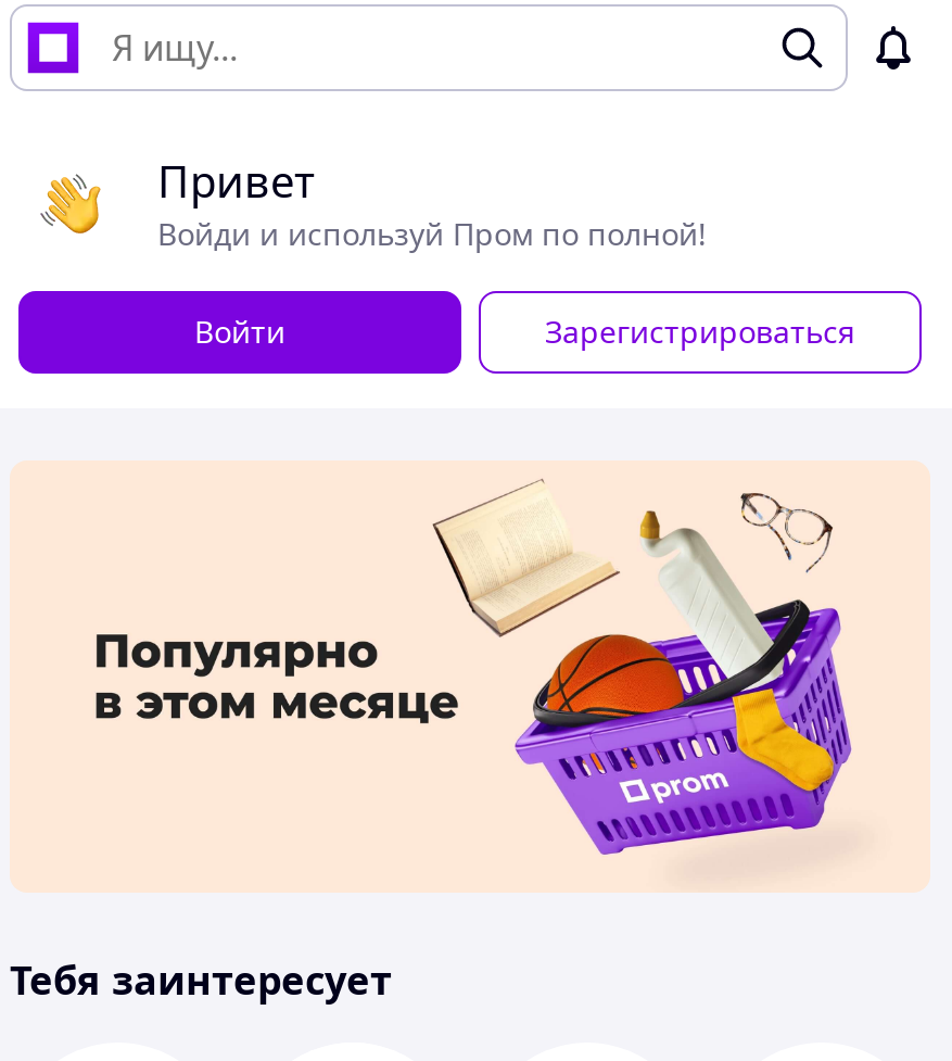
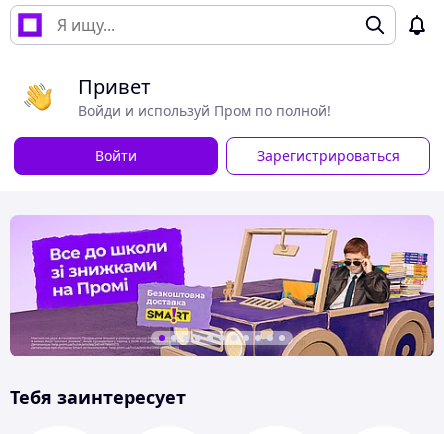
[12,463,928,891] [image] -> [9,215,435,357] [image]

